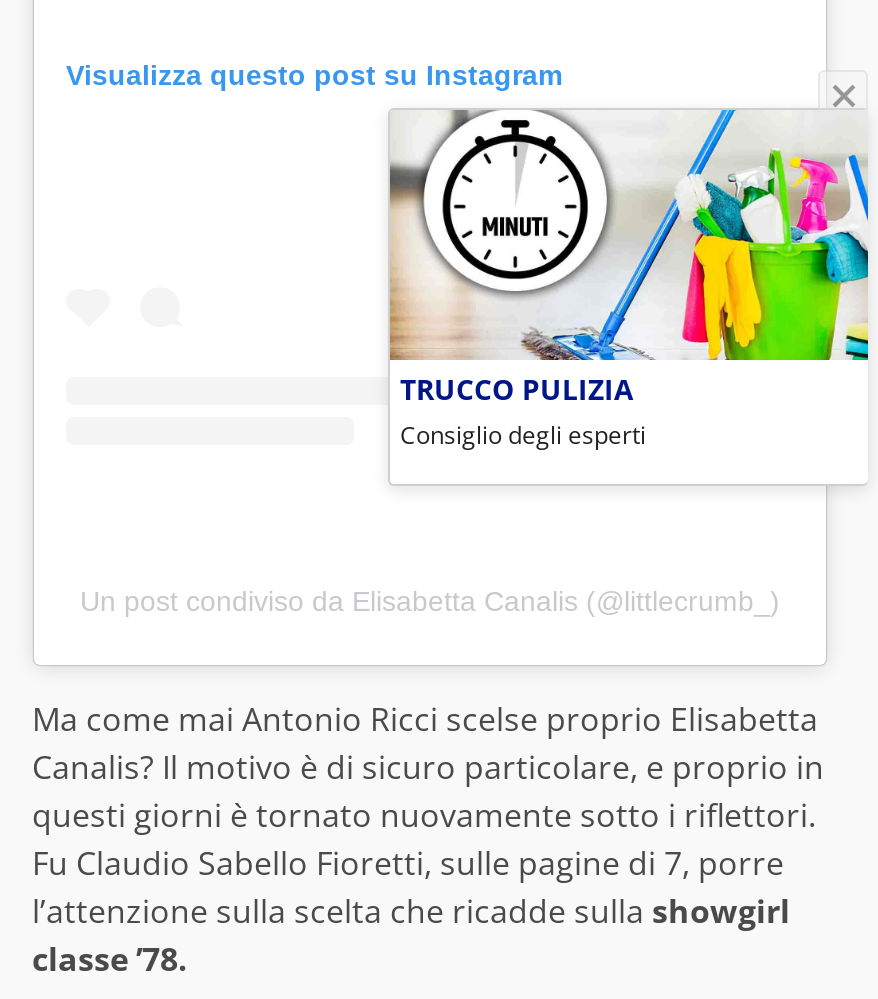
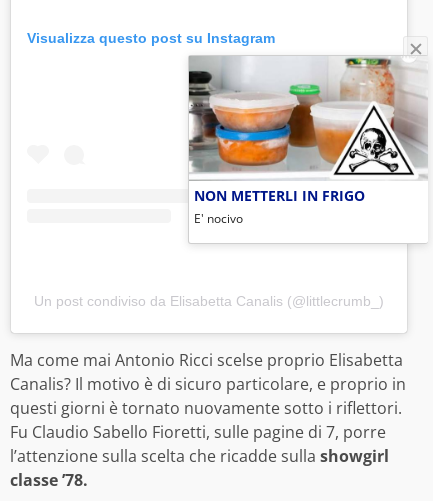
[388,108,870,452] [image] | TRUCCO PULIZIA | Consiglio degli esperti -> [188,56,428,226] [image] | NON METTERLI IN FRIGO | E' nocivo

